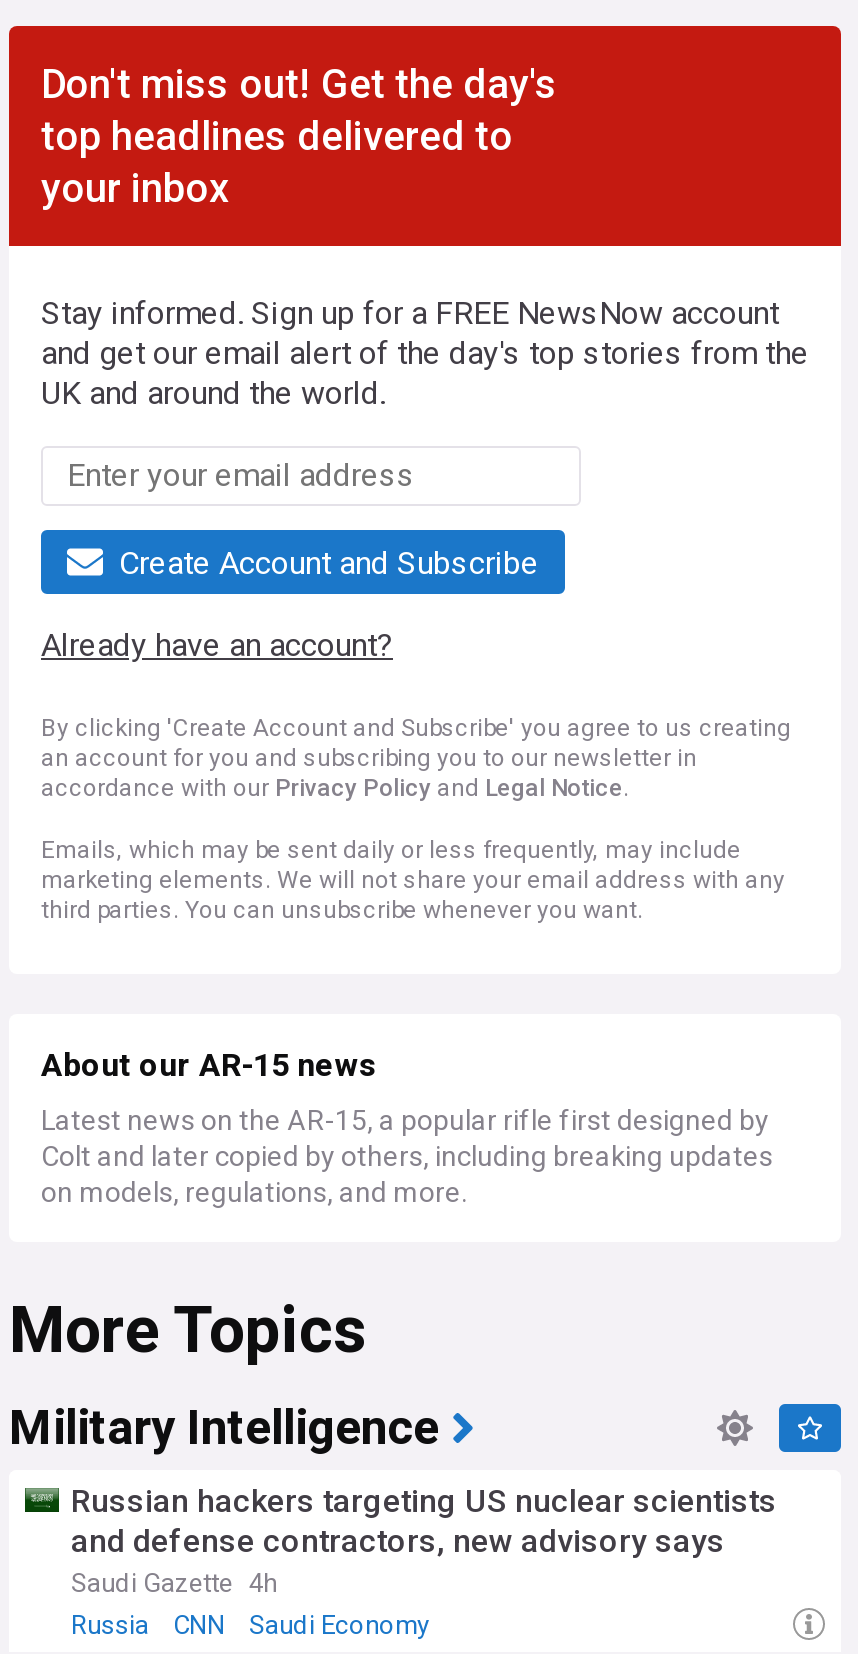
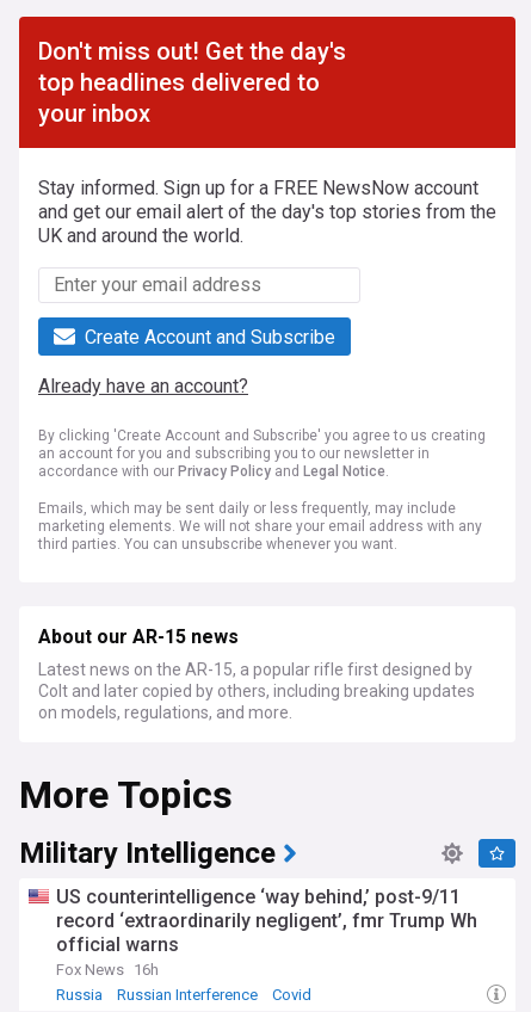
[71,1482,777,1598] Russian hackers targeting US nuclear scientists | and defense contractors, new advisory says | Saudi Gazette 4h -> [56,885,477,979] US counterintelligence ‘way behind,’ post-9/11 | record ‘extraordinarily negligent’, fmr Trump Wh | official warns | Fox News 16h
[173,1610,429,1640] CNN | Saudi Economy -> [117,986,311,1004] Russian Interference | Covid

